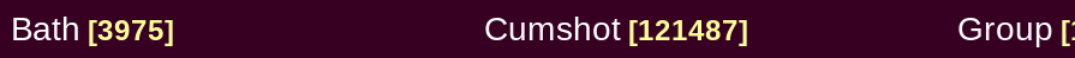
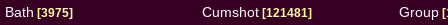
[484,9,748,47] Cumshot [121487] -> [202,4,312,20] Cumshot [121481]

